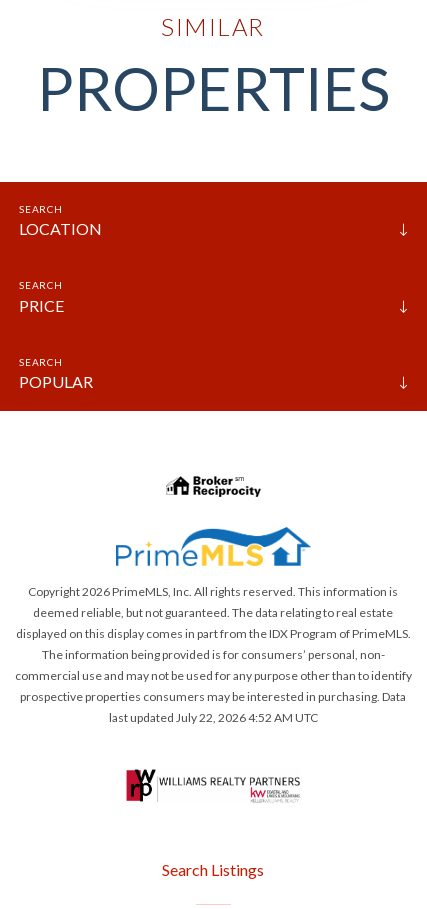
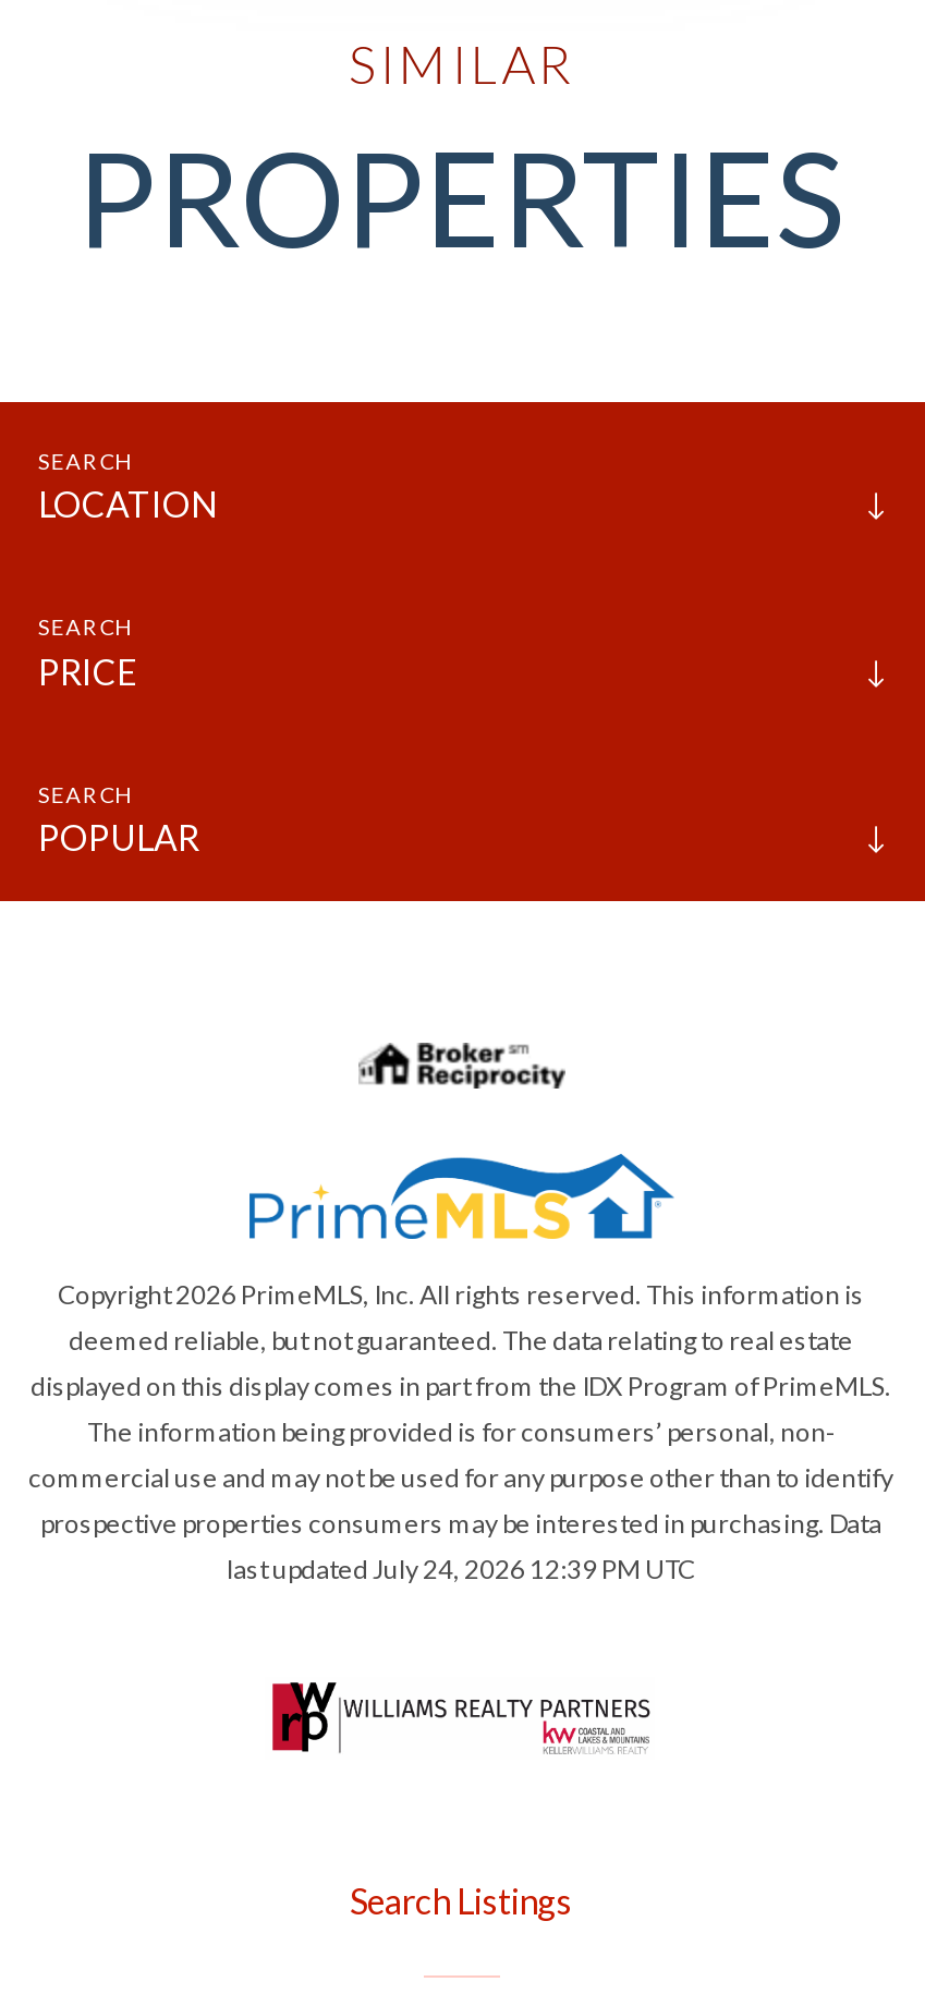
[108,710,317,725] last updated July 22, 2026 4:52 AM UTC -> [227,1554,695,1586] last updated July 24, 2026 12:39 PM UTC

